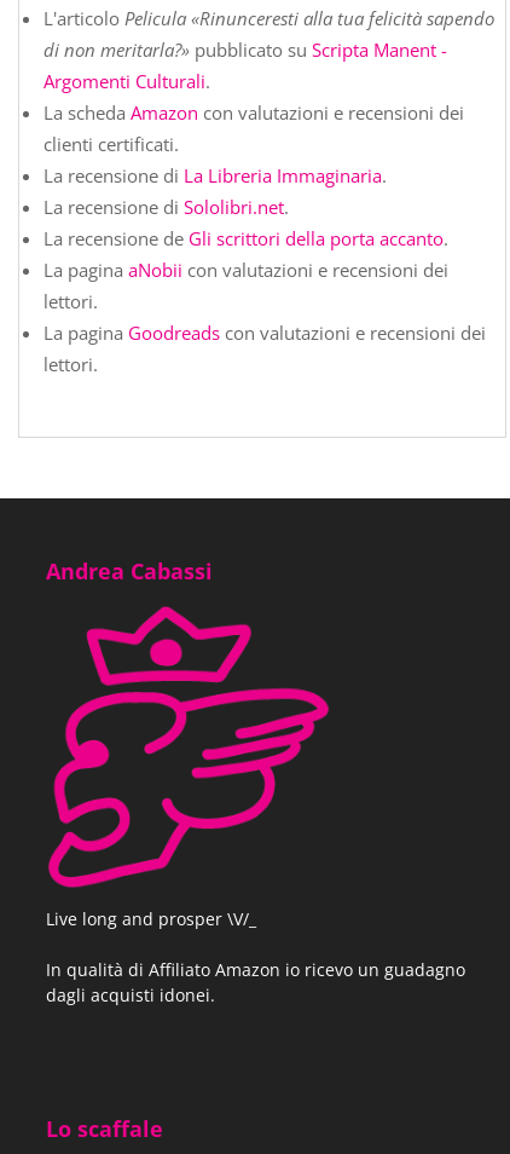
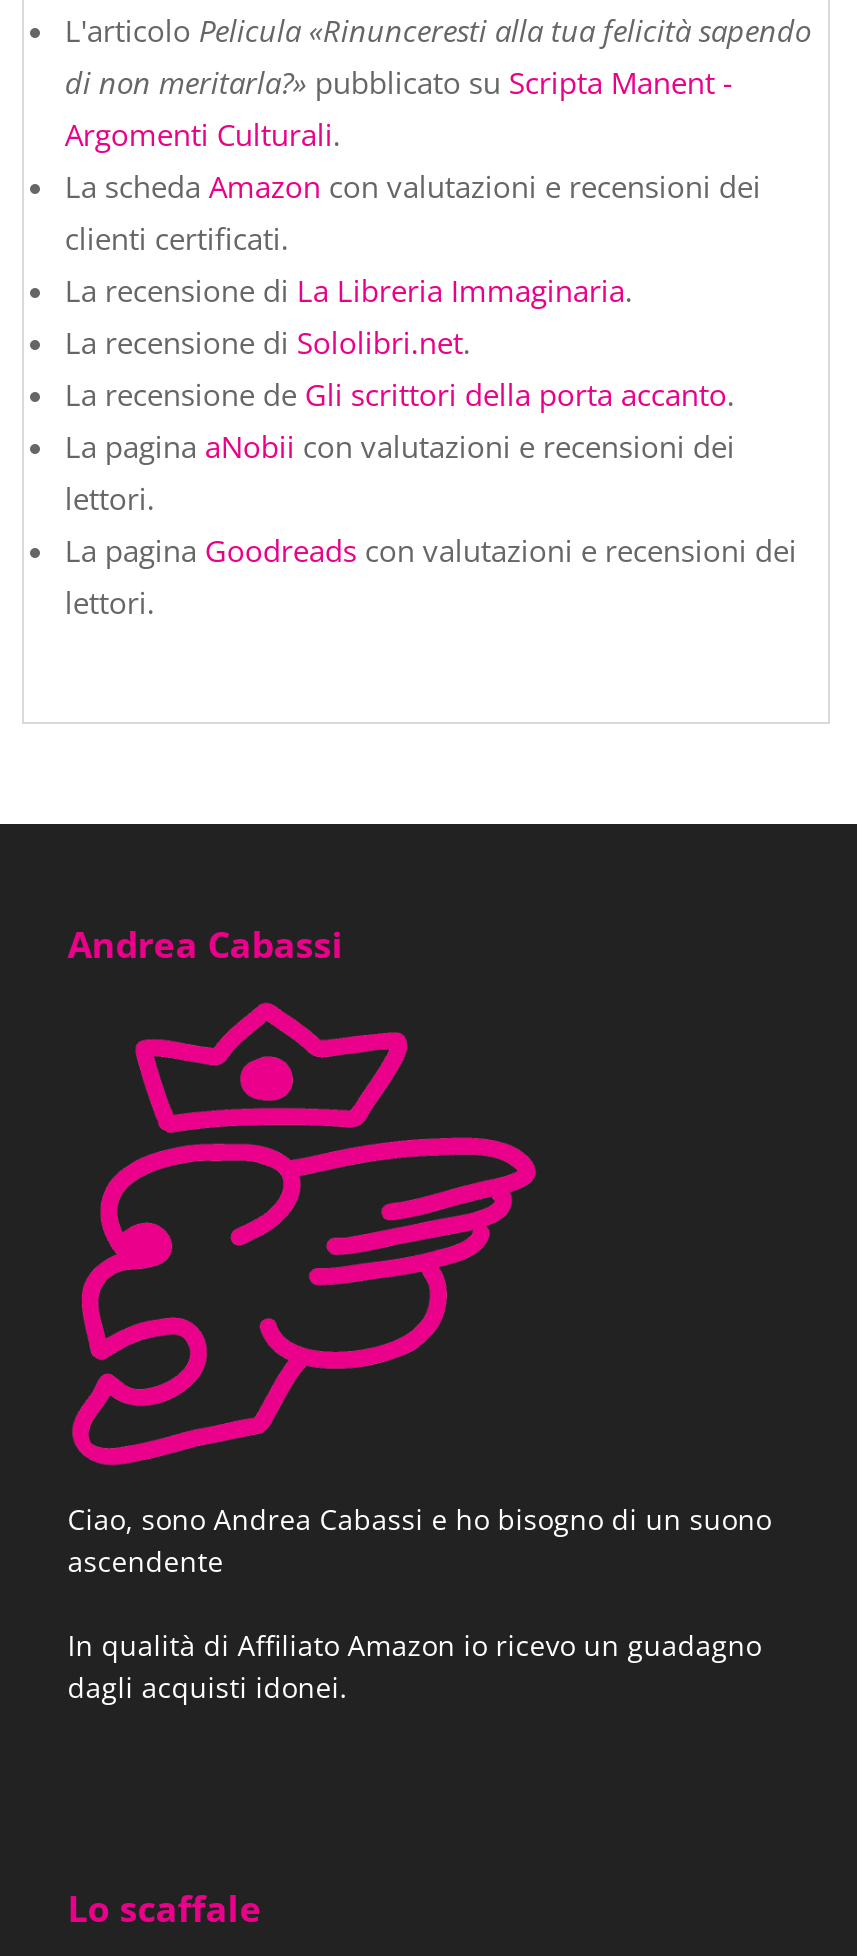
[46,908,256,931] Live long and prosper \V/_ -> [68,1501,772,1581] Ciao, sono Andrea Cabassi e ho bisogno di un suono | ascendente

